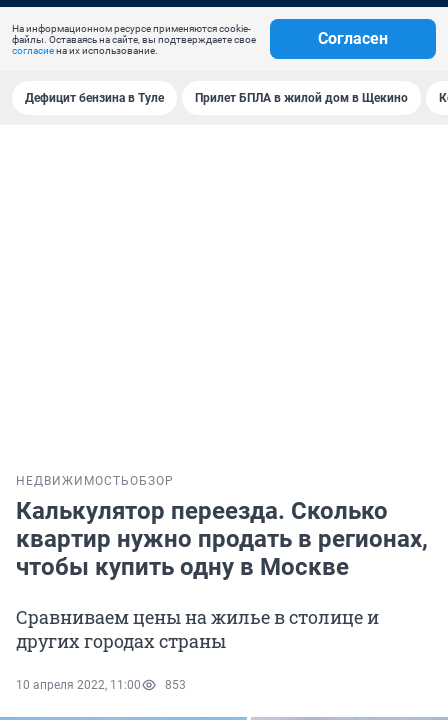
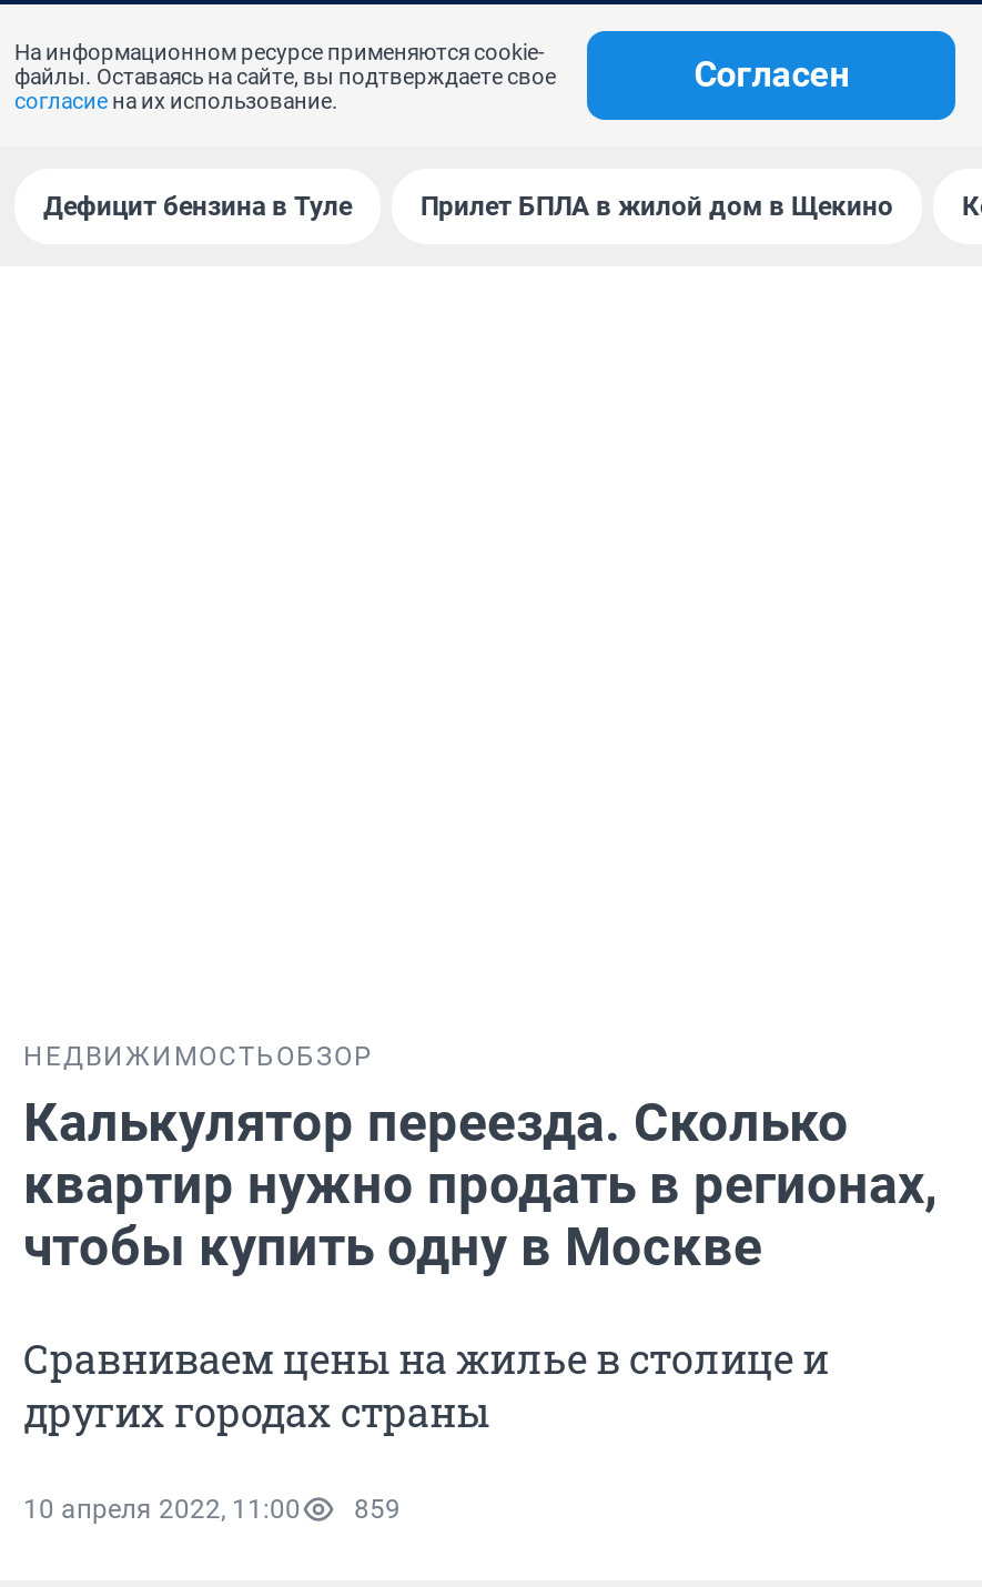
[16,678,186,692] 10 апреля 2022, 11:00 853 -> [23,1494,401,1525] 10 апреля 2022, 11:00 859

